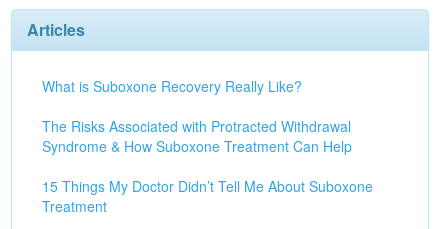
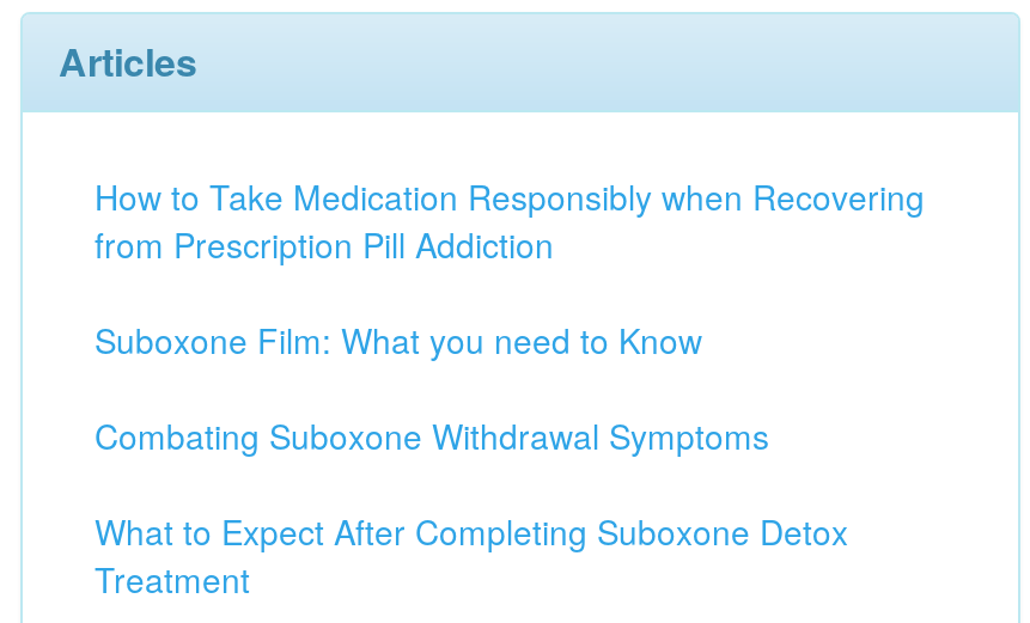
[42,76,373,196] What is Suboxone Recovery Really Like? | The Risks Associated with Protracted Withdrawal | Syndrome & How Suboxone Treatment Can Help | 15 Things My Doctor Didn’t Tell Me About Suboxone -> [95,172,925,555] How to Take Medication Responsibly when Recovering | from Prescription Pill Addiction | Suboxone Film: What you need to Know | Combating Suboxone Withdrawal Symptoms | What to Expect After Completing Suboxone Detox

